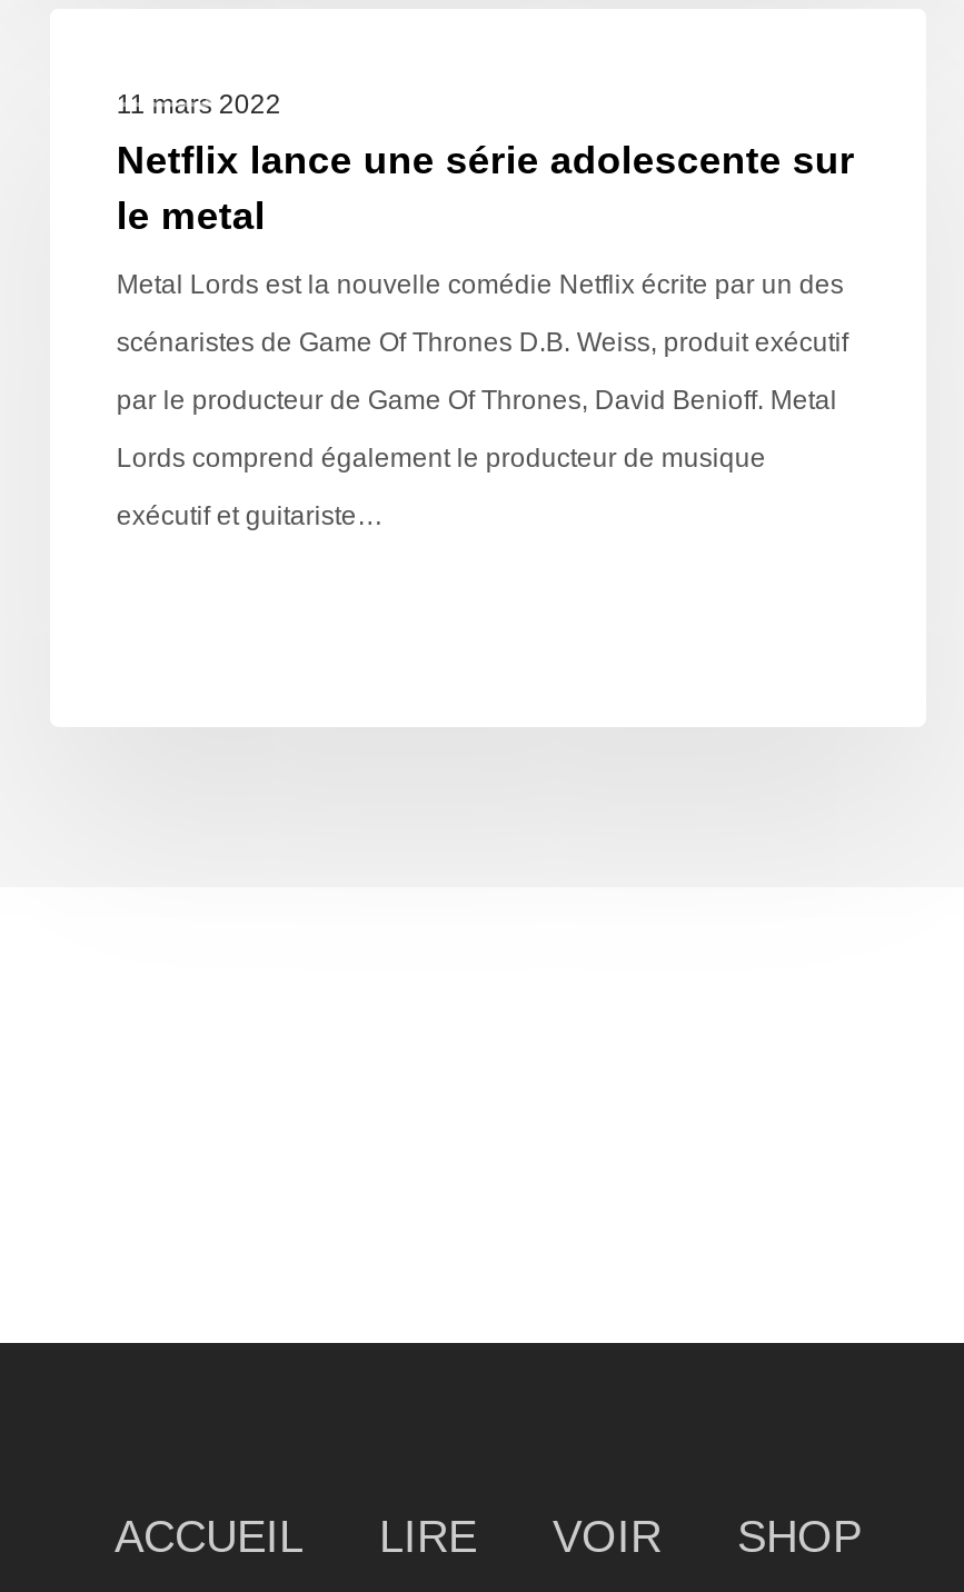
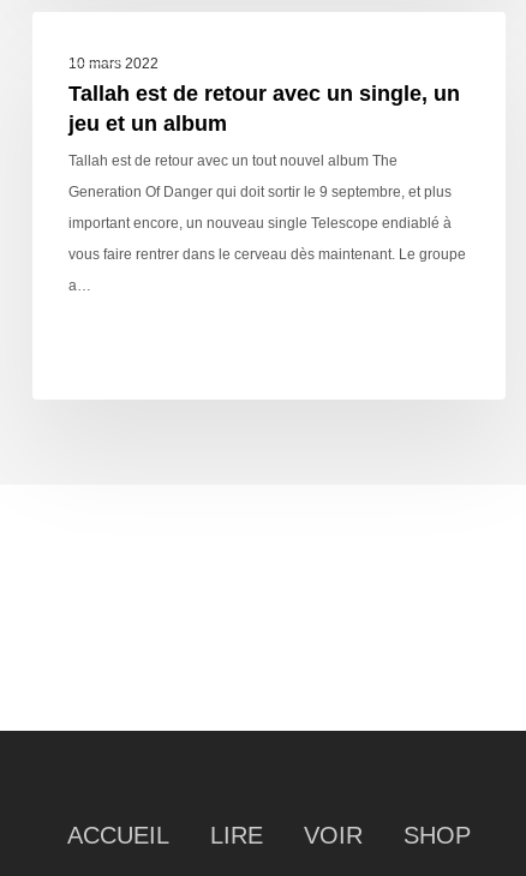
[117,90,855,239] 11 mars 2022 | Netflix lance une série adolescente sur | le metal -> [68,55,460,135] 10 mars 2022 | Tallah est de retour avec un single, un | jeu et un album
[117,270,844,301] Metal Lords est la nouvelle comédie Netflix écrite par un des -> [68,152,397,169] Tallah est de retour avec un tout nouvel album The
[117,328,848,359] scénaristes de Game Of Thrones D.B. Weiss, produit exécutif -> [68,183,451,200] Generation Of Danger qui doit sortir le 9 septembre, et plus
[117,386,837,417] par le producteur de Game Of Thrones, David Benioff. Metal -> [68,215,451,231] important encore, un nouveau single Telescope endiablé à
[117,443,766,474] Lords comprend également le producteur de musique -> [68,246,466,263] vous faire rentrer dans le cerveau dès maintenant. Le groupe
[117,501,383,532] exécutif et guitariste… -> [68,277,91,294] a…

